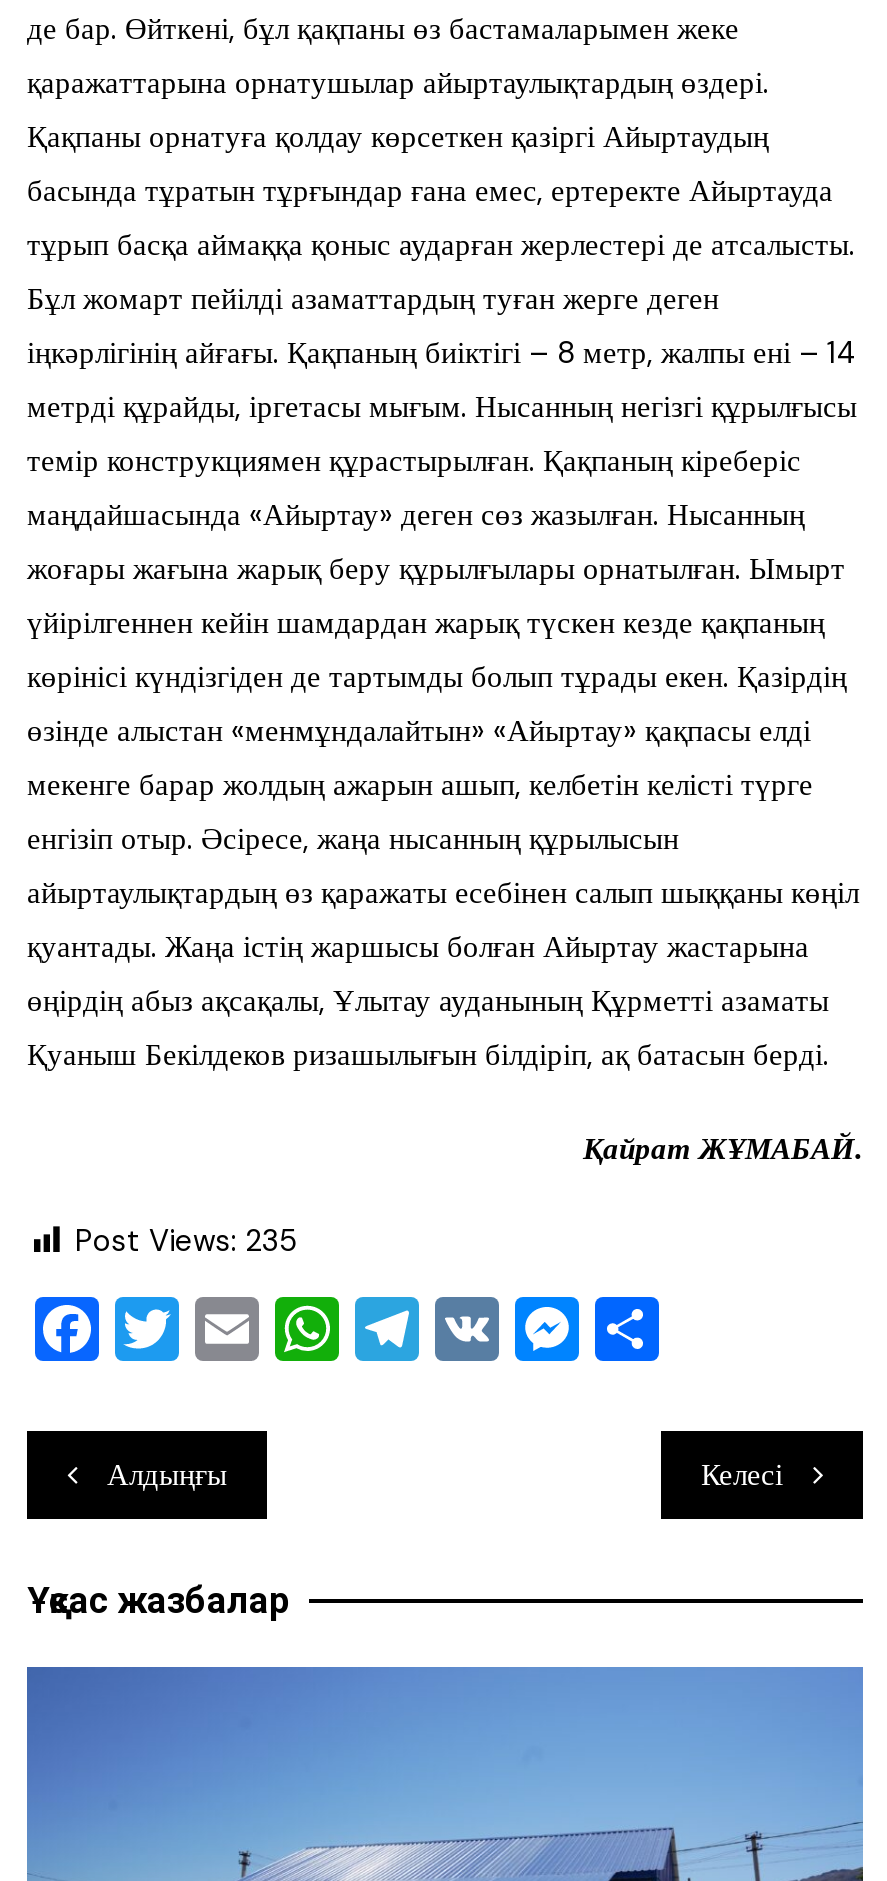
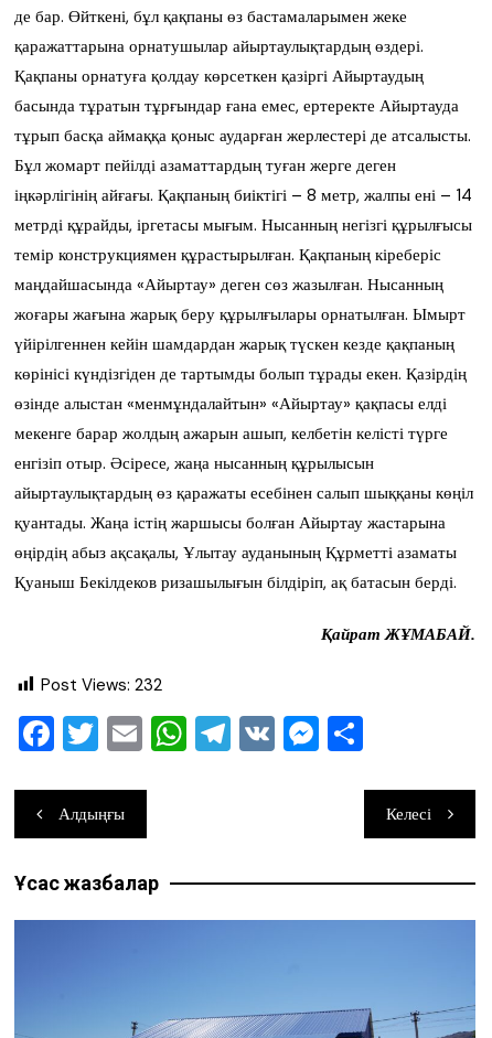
[75,1221,297,1261] Post Views: 235 -> [41,674,162,696] Post Views: 232

